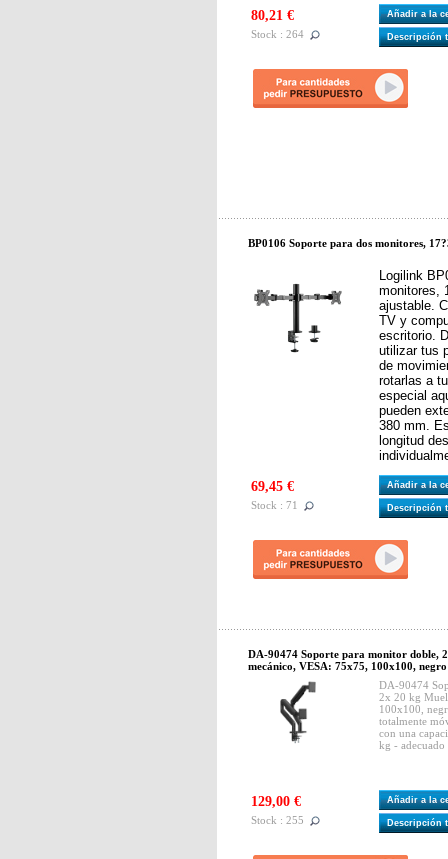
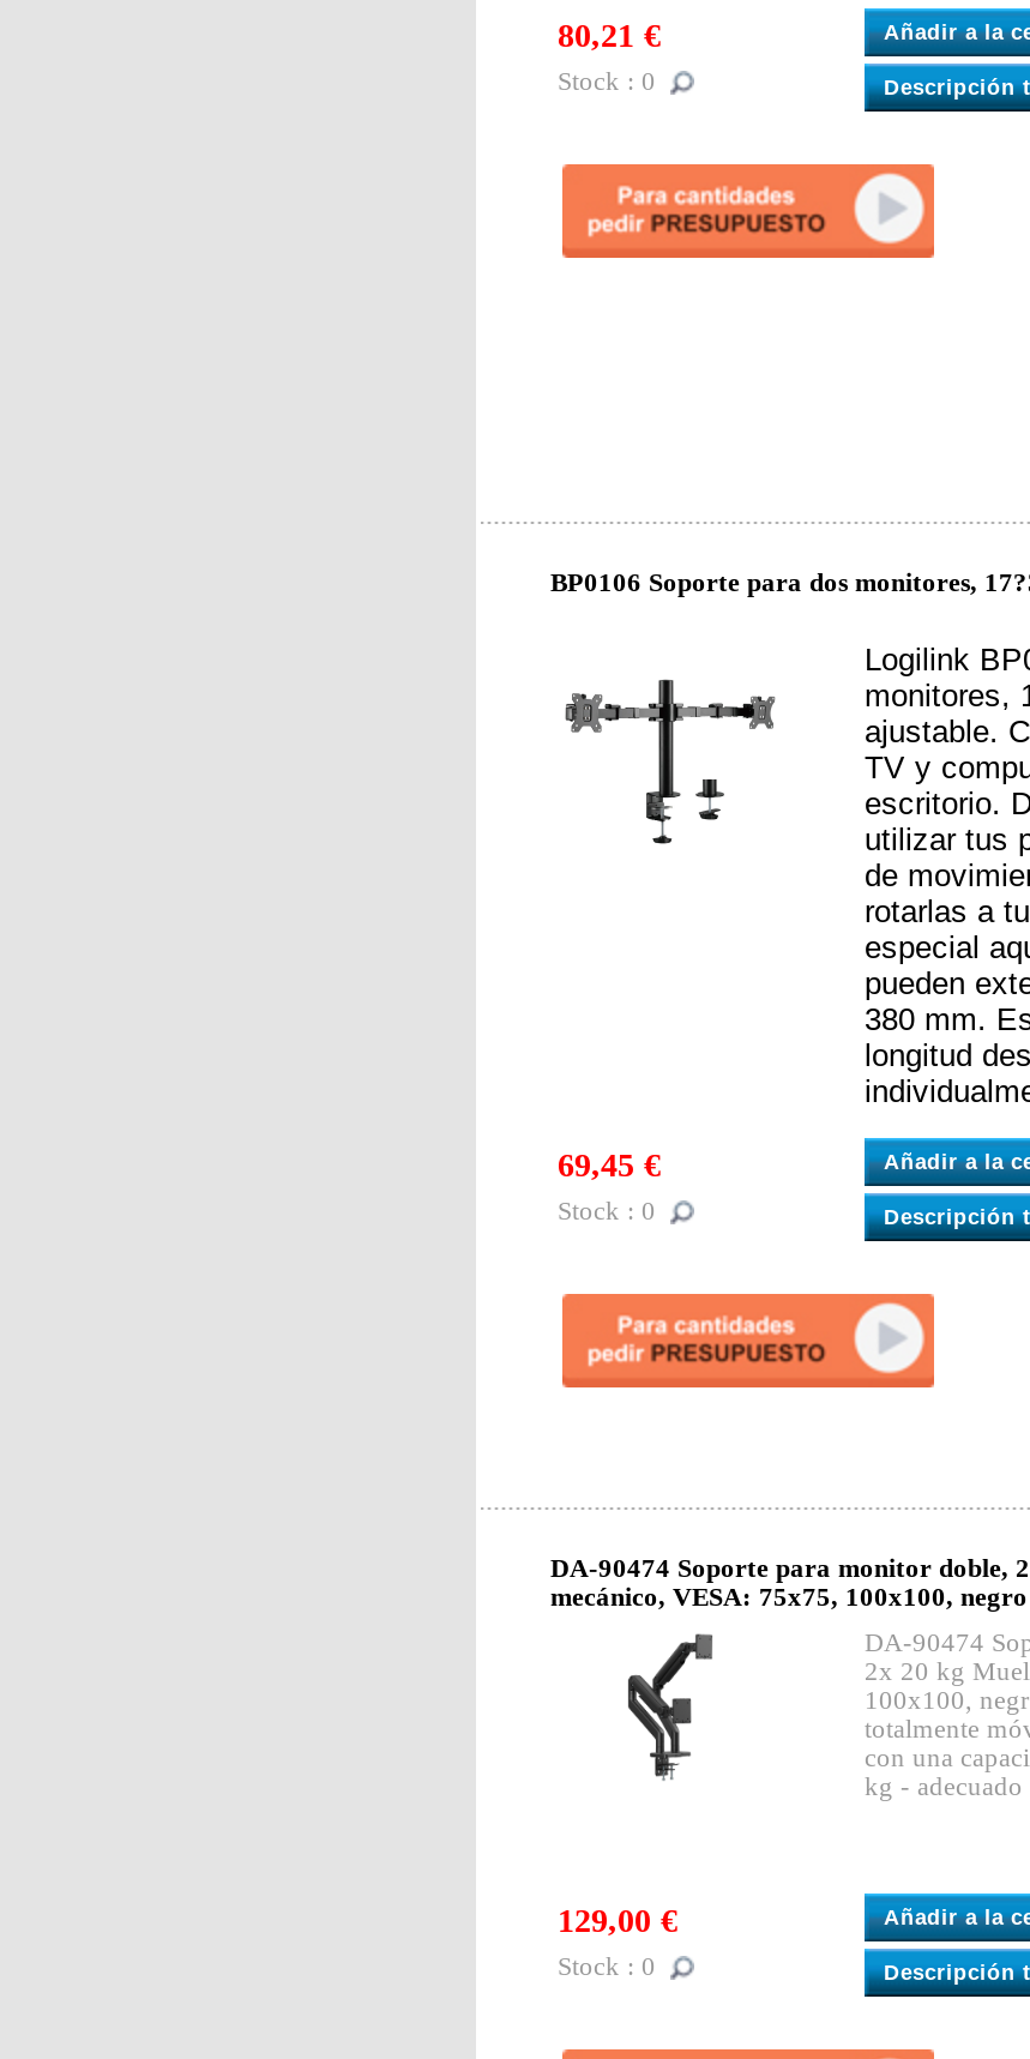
[251,28,304,40] Stock : 264 -> [558,66,656,95] Stock : 0
[251,499,298,511] Stock : 71 -> [558,1196,656,1224] Stock : 0
[251,814,304,826] Stock : 255 -> [558,1951,656,1980] Stock : 0

